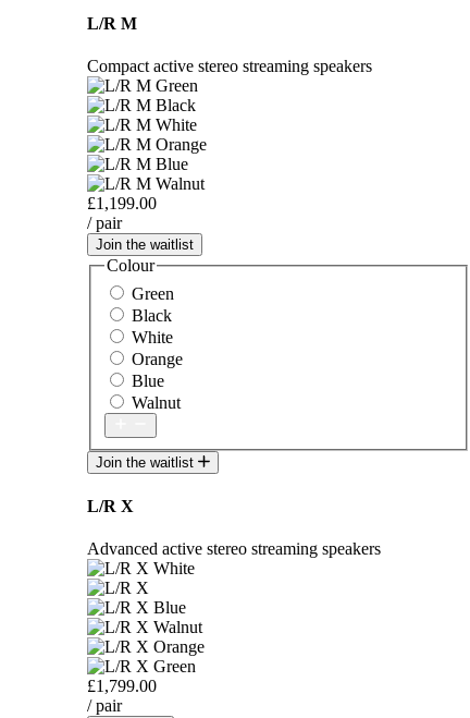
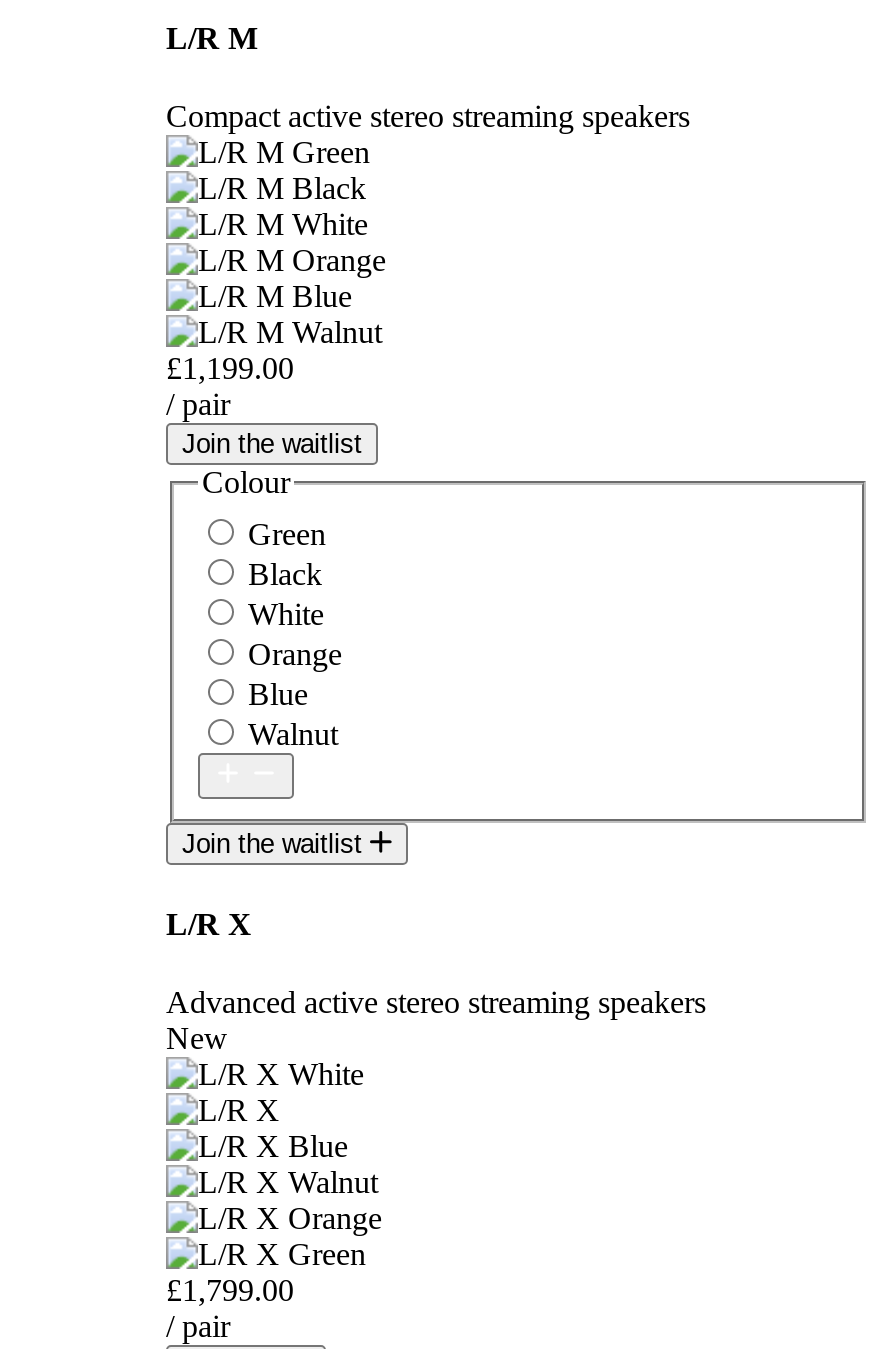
none -> [166,1022,228,1056] New

